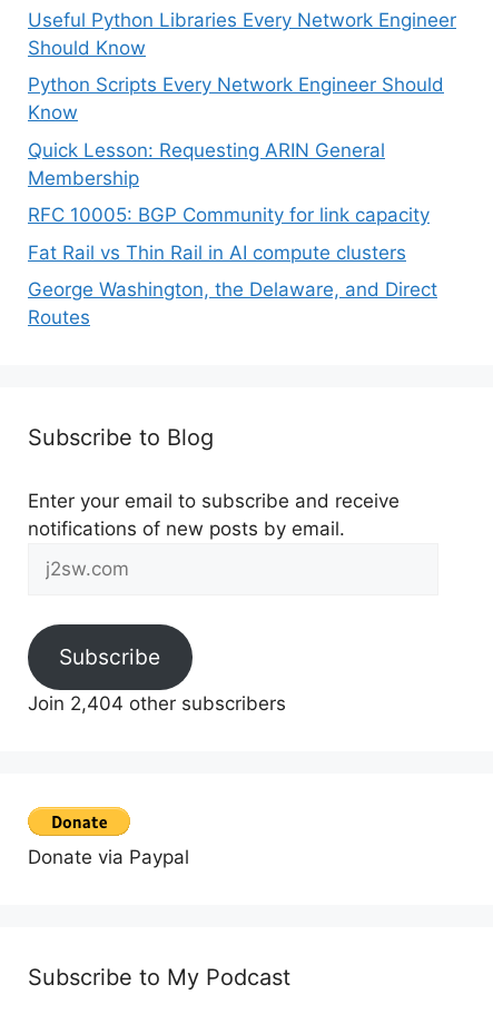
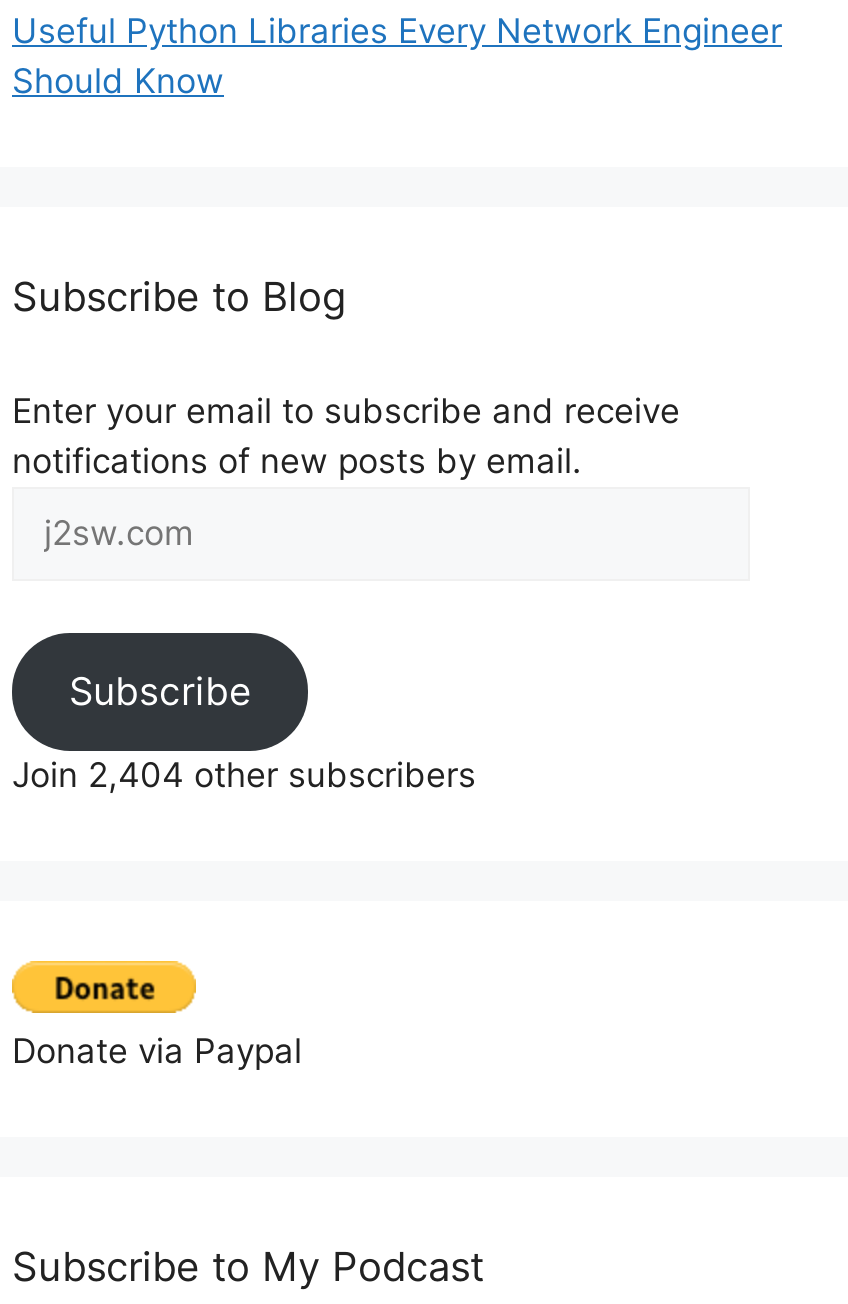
[28,74,444,329] Python Scripts Every Network Engineer Should | Know | Quick Lesson: Requesting ARIN General | Membership | RFC 10005: BGP Community for link capacity | Fat Rail vs Thin Rail in AI compute clusters | George Washington, the Delaware, and Direct | Routes -> none

